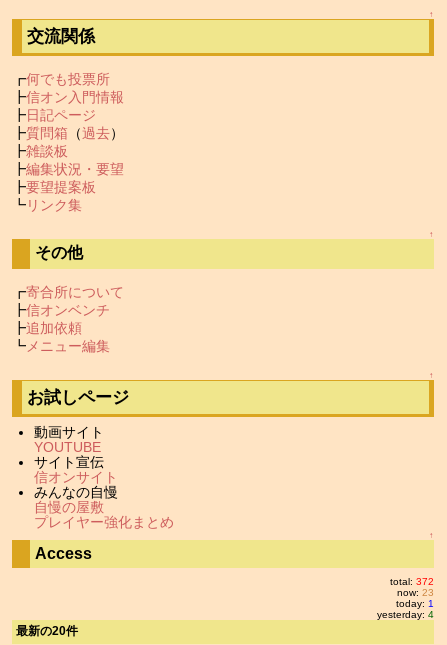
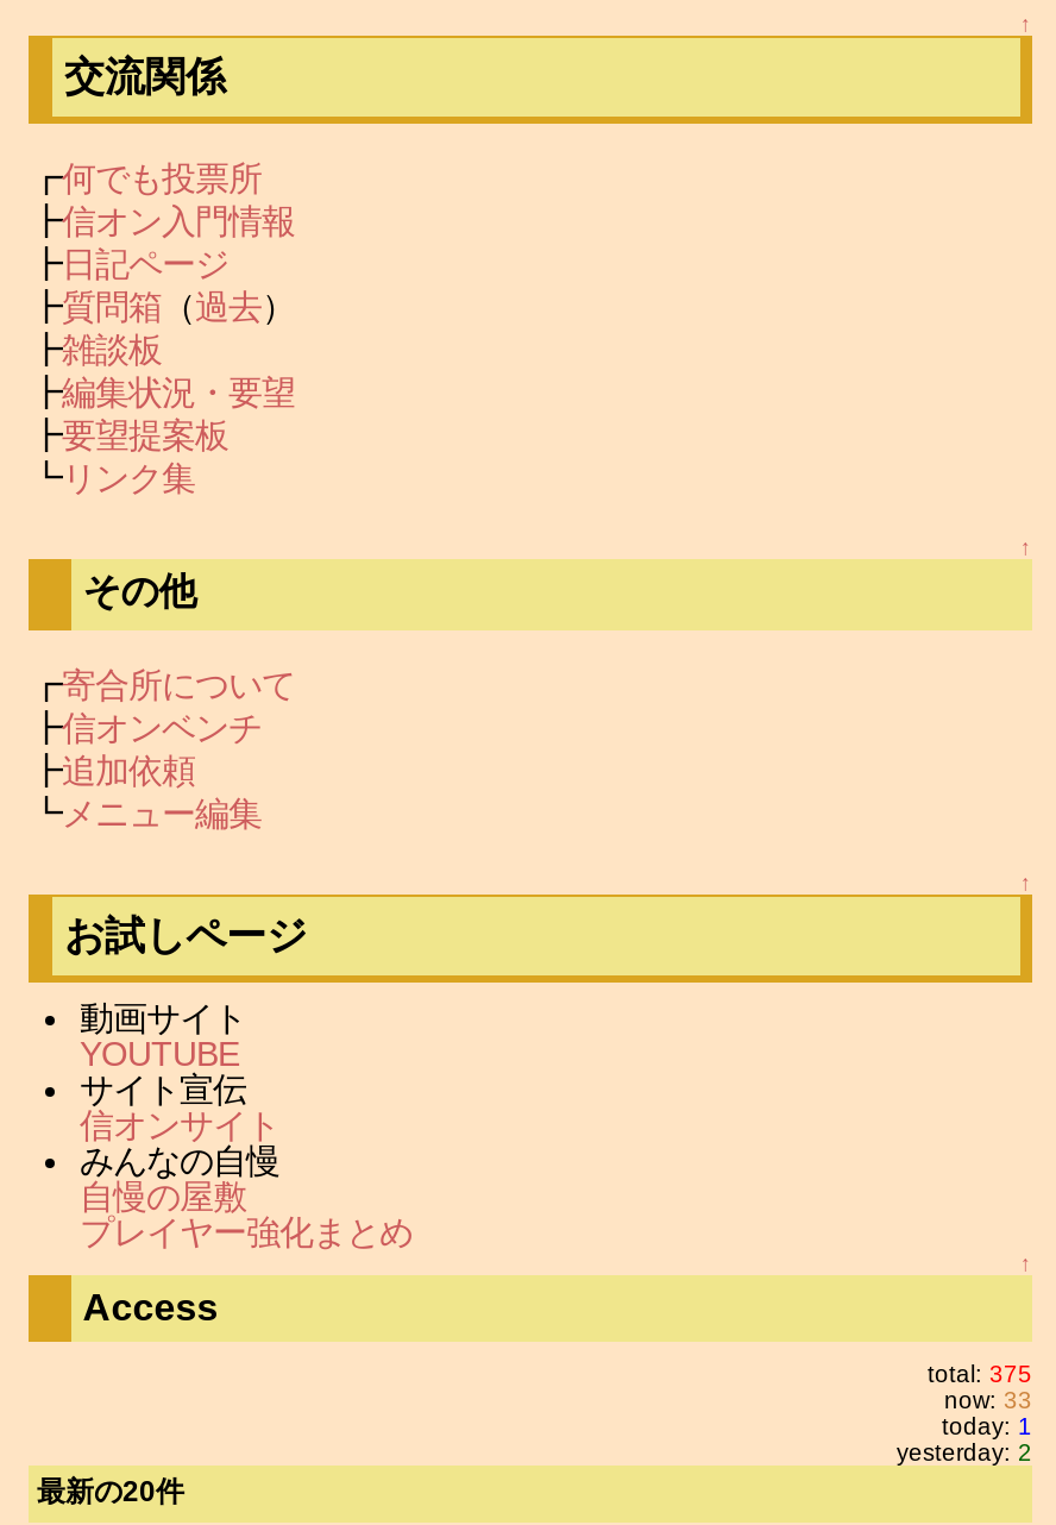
[390,576,434,587] total: 372 -> [928,1360,1032,1387] total: 375
[397,587,434,598] now: 23 -> [944,1387,1032,1413] now: 33
[377,609,434,620] yesterday: 4 -> [897,1439,1032,1465] yesterday: 2

